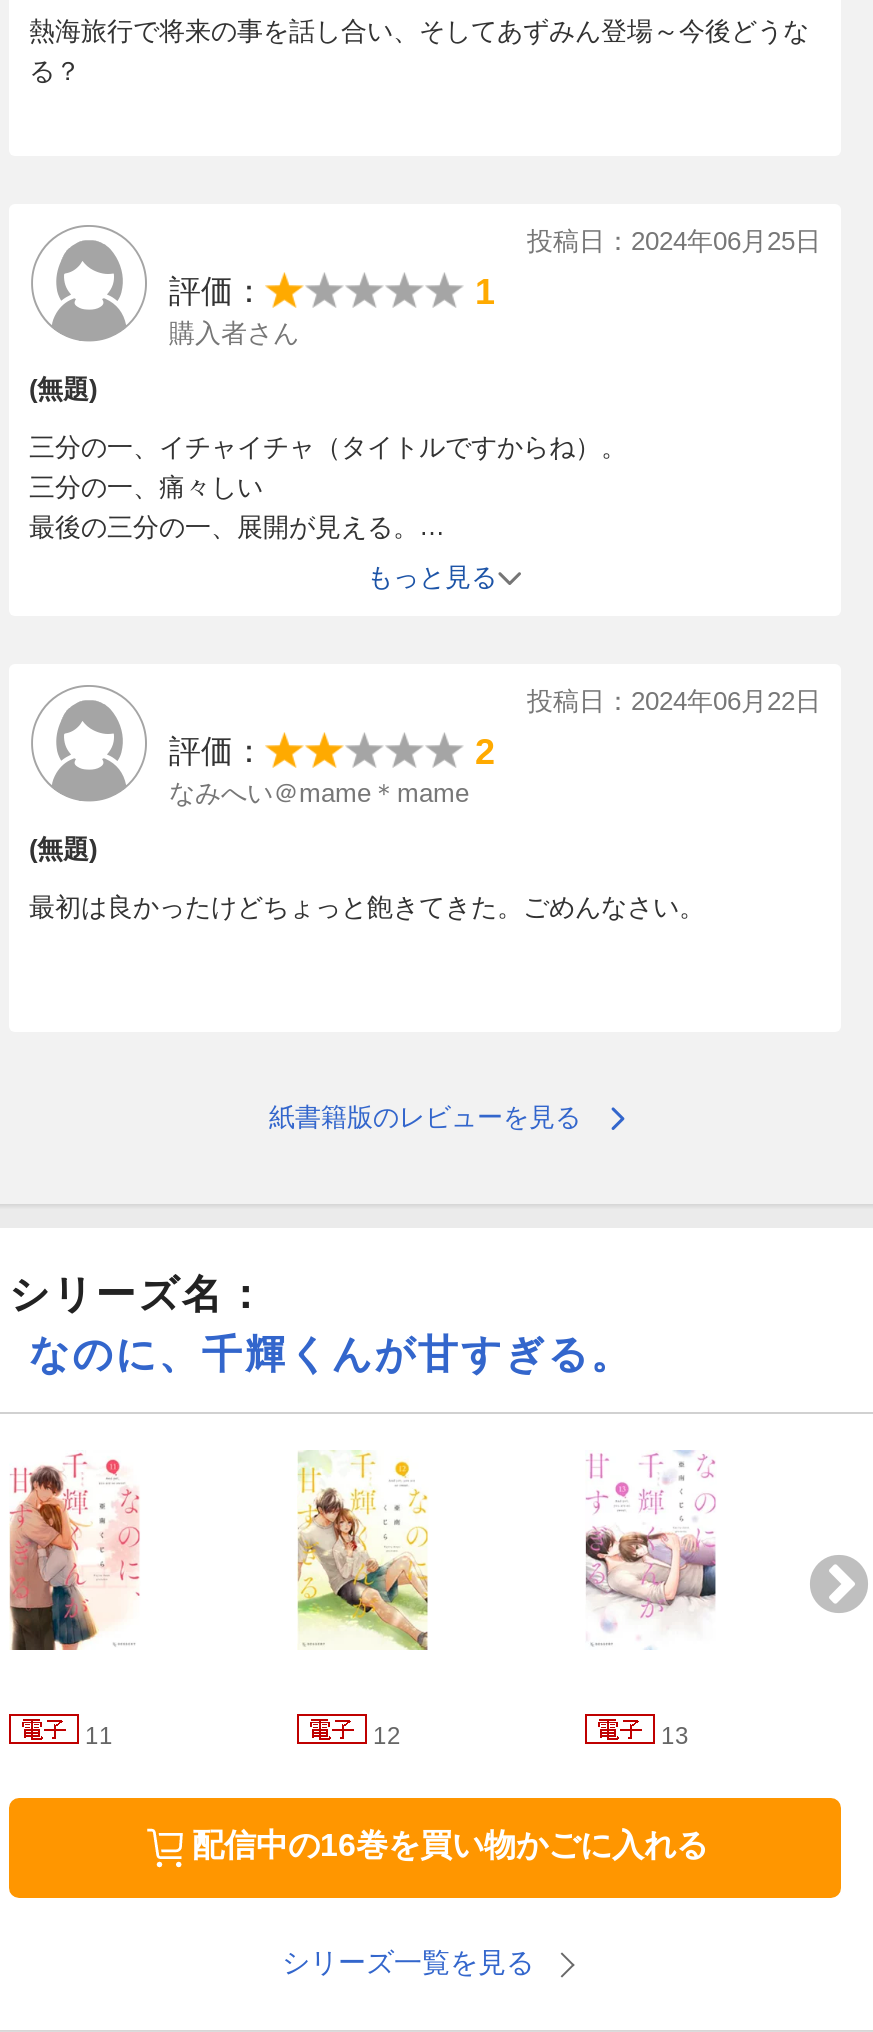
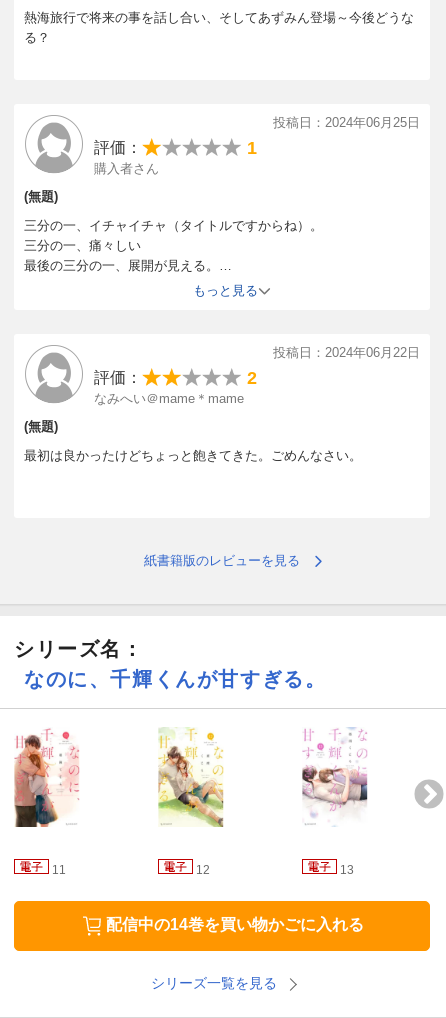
[192,1829,708,1863] 配信中の16巻を買い物かごに入れる -> [105,916,363,933] 配信中の14巻を買い物かごに入れる

